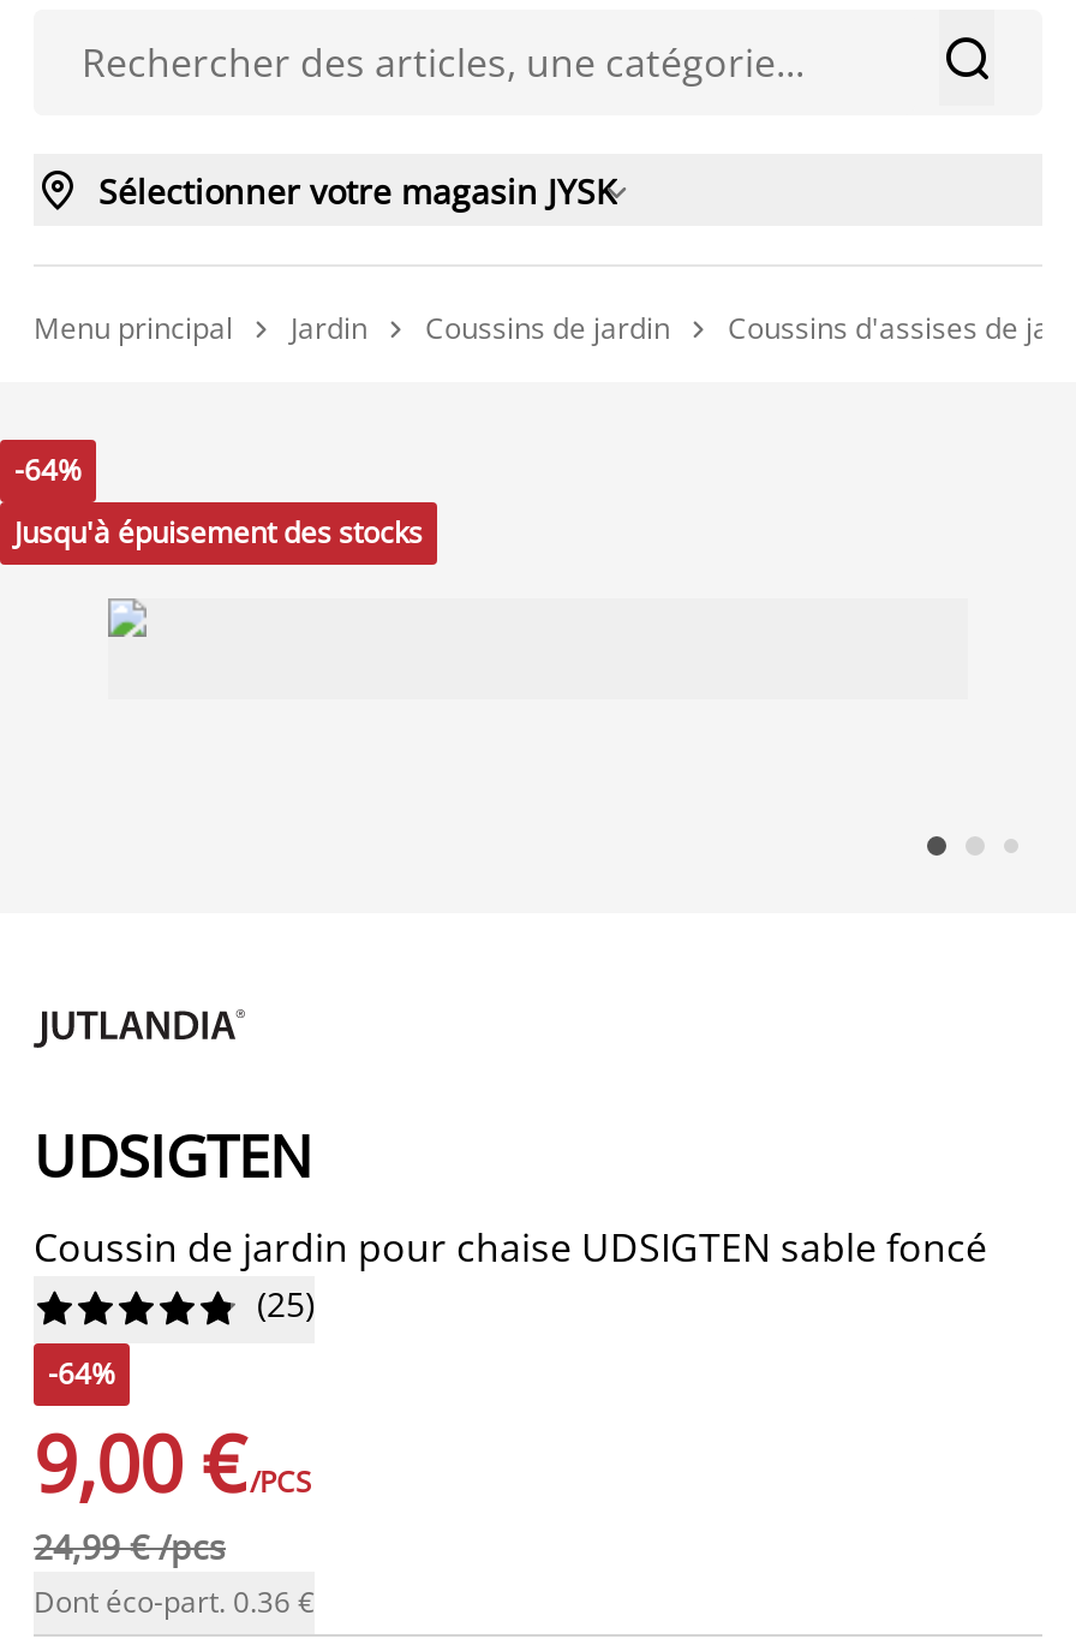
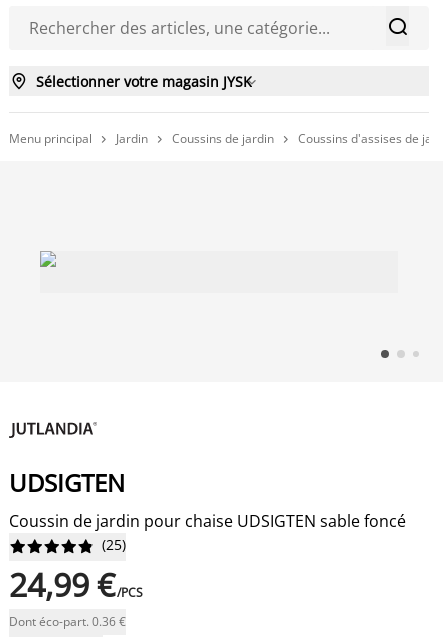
[14,449,423,553] -64% | Jusqu'à épuisement des stocks -> none
[34,1353,312,1569] -64% | 9,00 € /PCS | 24,99 € /pcs -> [9,563,143,606] 24,99 € /PCS

